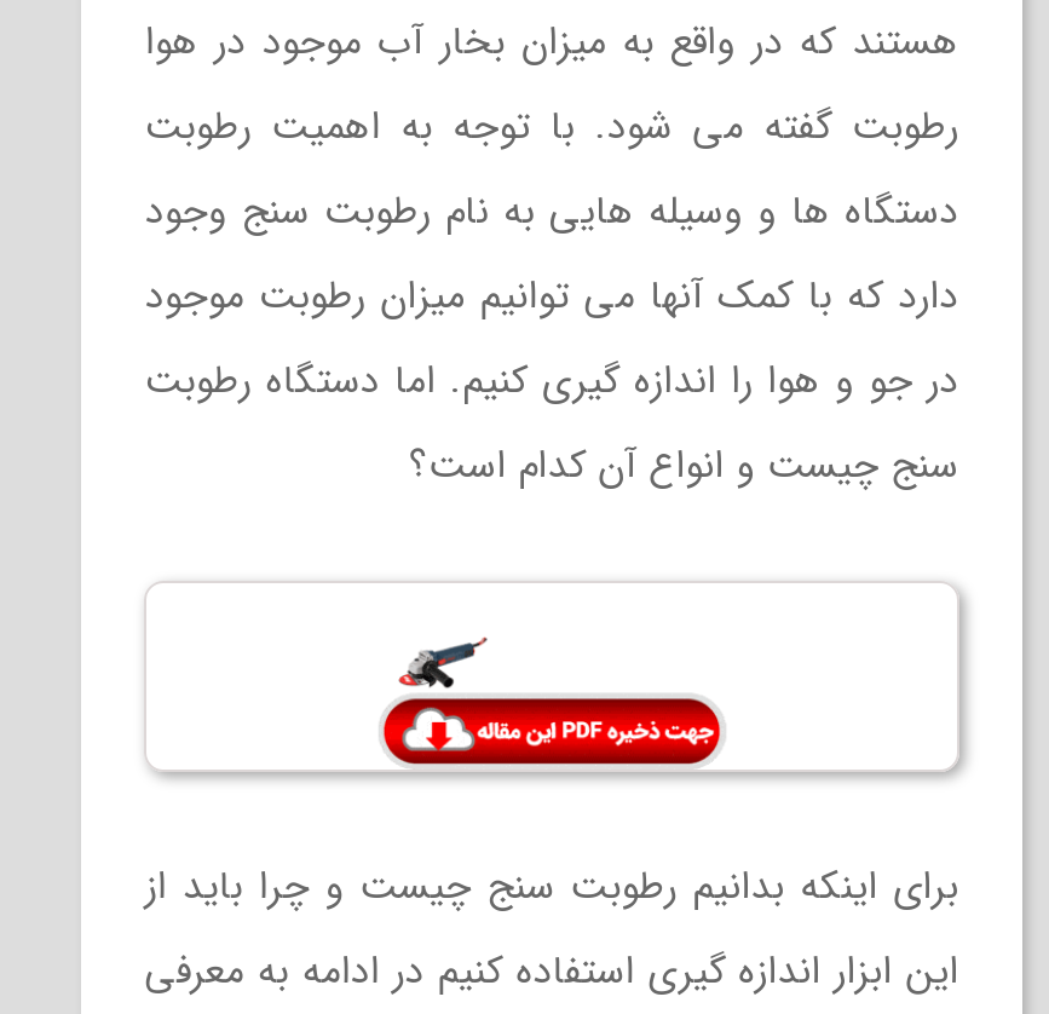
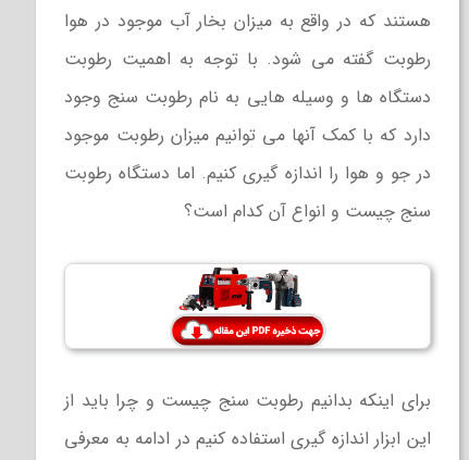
none -> [198,266,303,311] [image]

